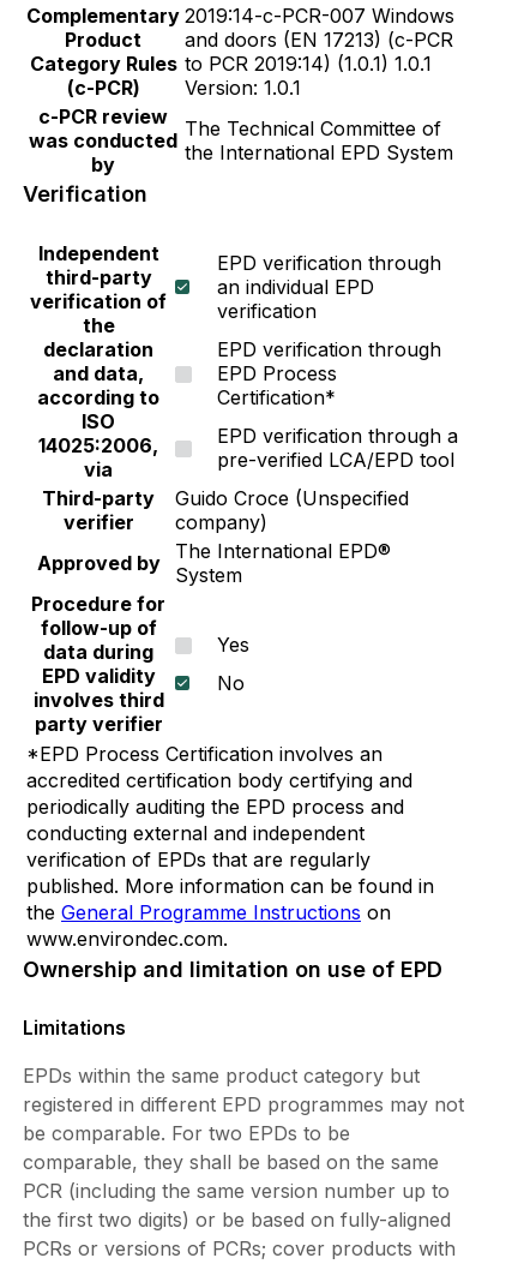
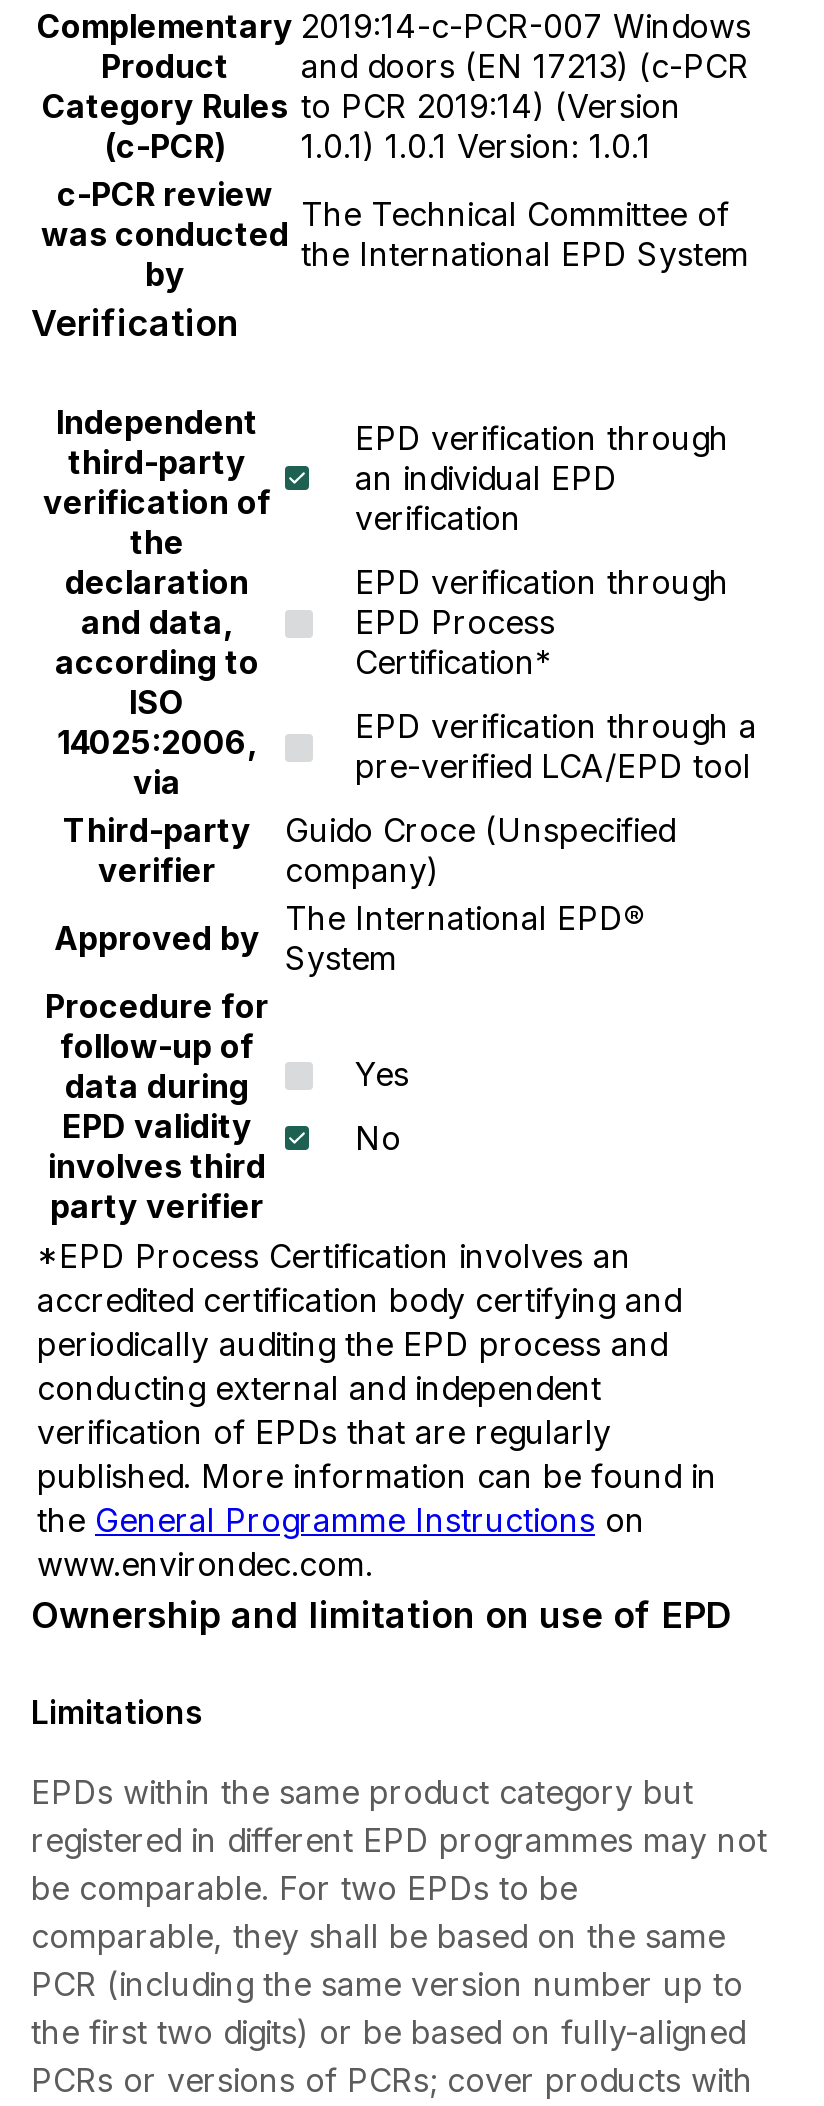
[185,52,432,100] to PCR 2019:14) (1.0.1) 1.0.1 | Version: 1.0.1 -> [301,86,681,166] to PCR 2019:14) (Version | 1.0.1) 1.0.1 Version: 1.0.1

